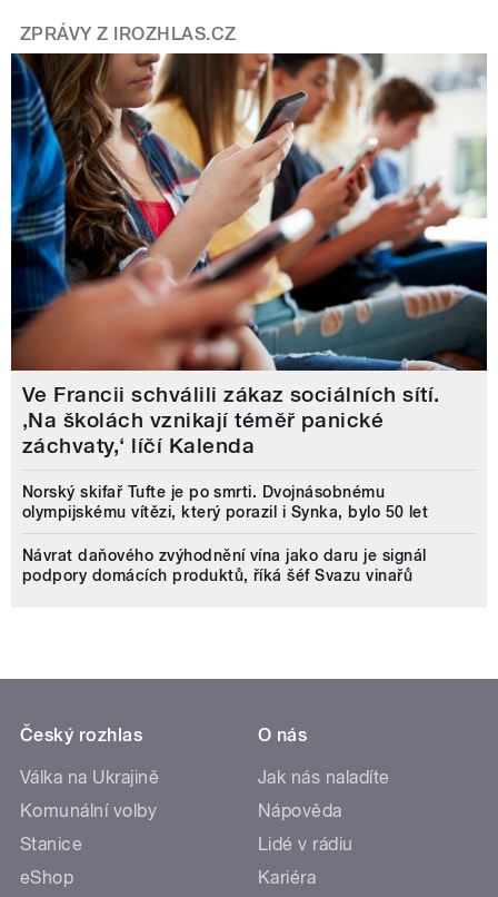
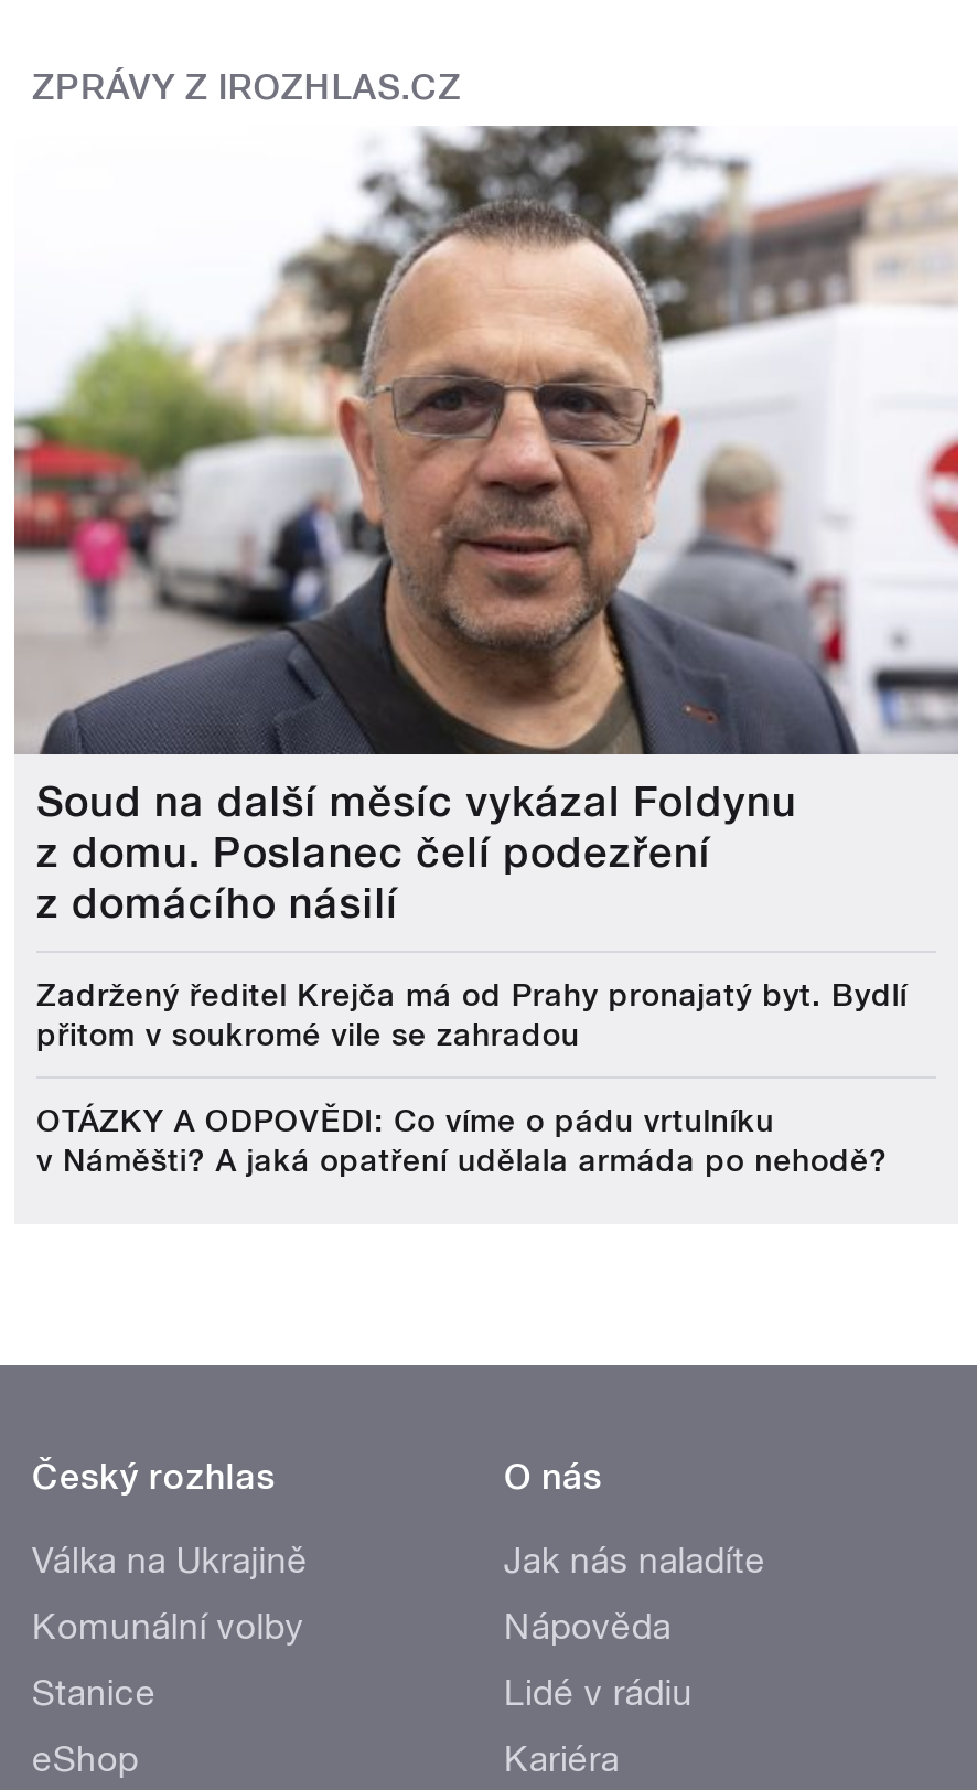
[10,52,488,459] [image] | Ve Francii schválili zákaz sociálních sítí. | ‚Na školách vznikají téměř panické | záchvaty,‘ líčí Kalenda -> [12,124,960,929] [image] | Soud na další měsíc vykázal Foldynu | z domu. Poslanec čelí podezření | z domácího násilí
[22,483,428,521] Norský skifař Tufte je po smrti. Dvojnásobnému | olympijskému vítězi, který porazil i Synka, bylo 50 let -> [36,977,907,1052] Zadržený ředitel Krejča má od Prahy pronajatý byt. Bydlí | přitom v soukromé vile se zahradou
[22,546,426,584] Návrat daňového zvýhodnění vína jako daru je signál | podpory domácích produktů, říká šéf Svazu vinařů -> [36,1103,888,1178] OTÁZKY A ODPOVĚDI: Co víme o pádu vrtulníku | v Náměšti? A jaká opatření udělala armáda po nehodě?

